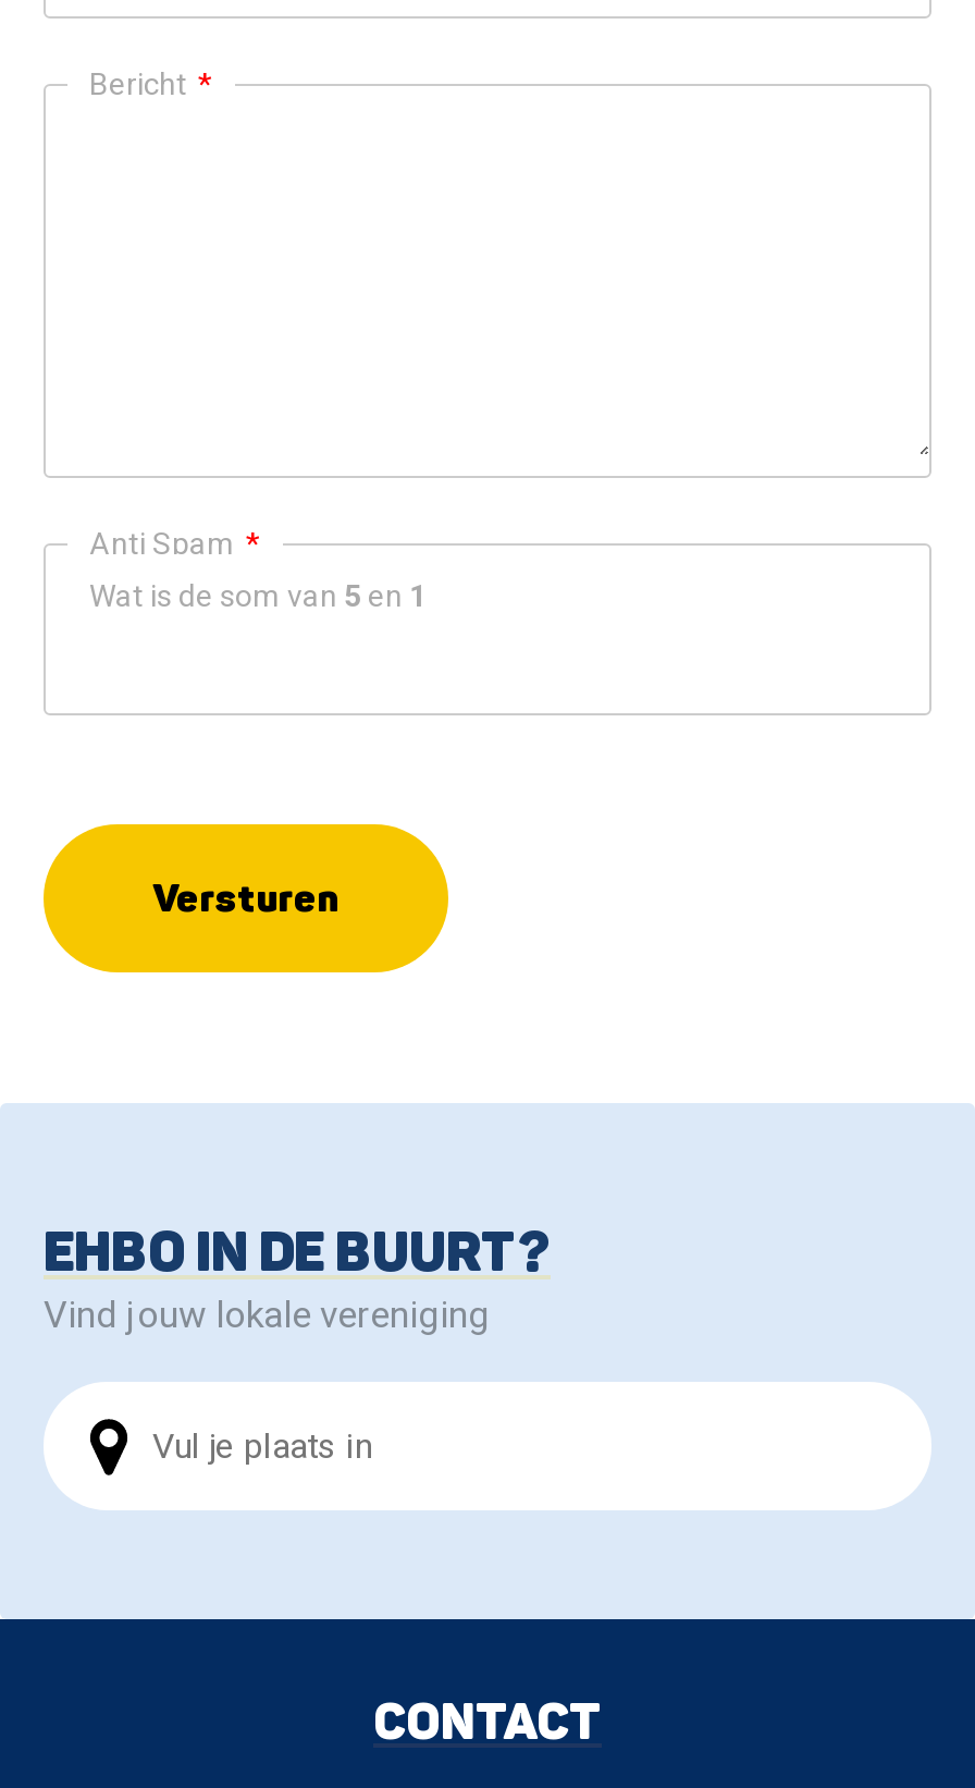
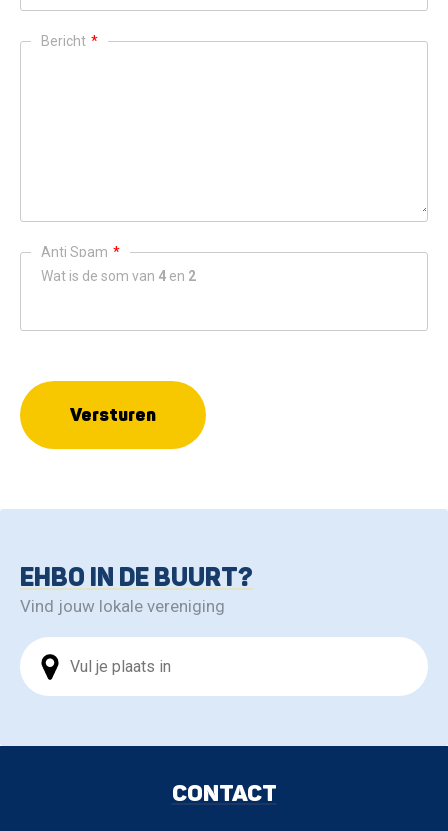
[89,578,427,613] Wat is de som van 5 en 1 -> [41,268,196,284] Wat is de som van 4 en 2

